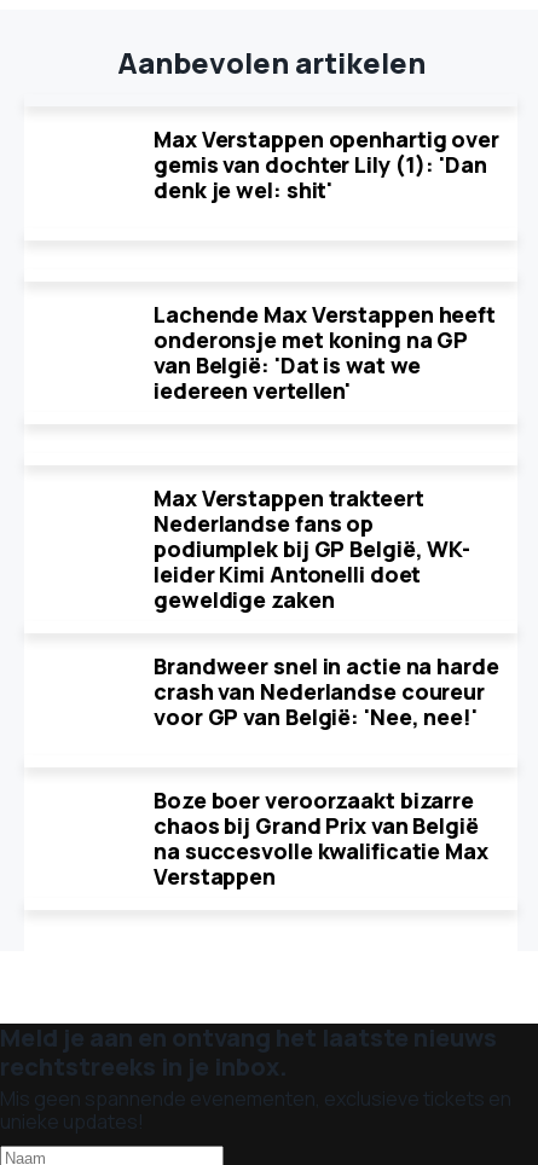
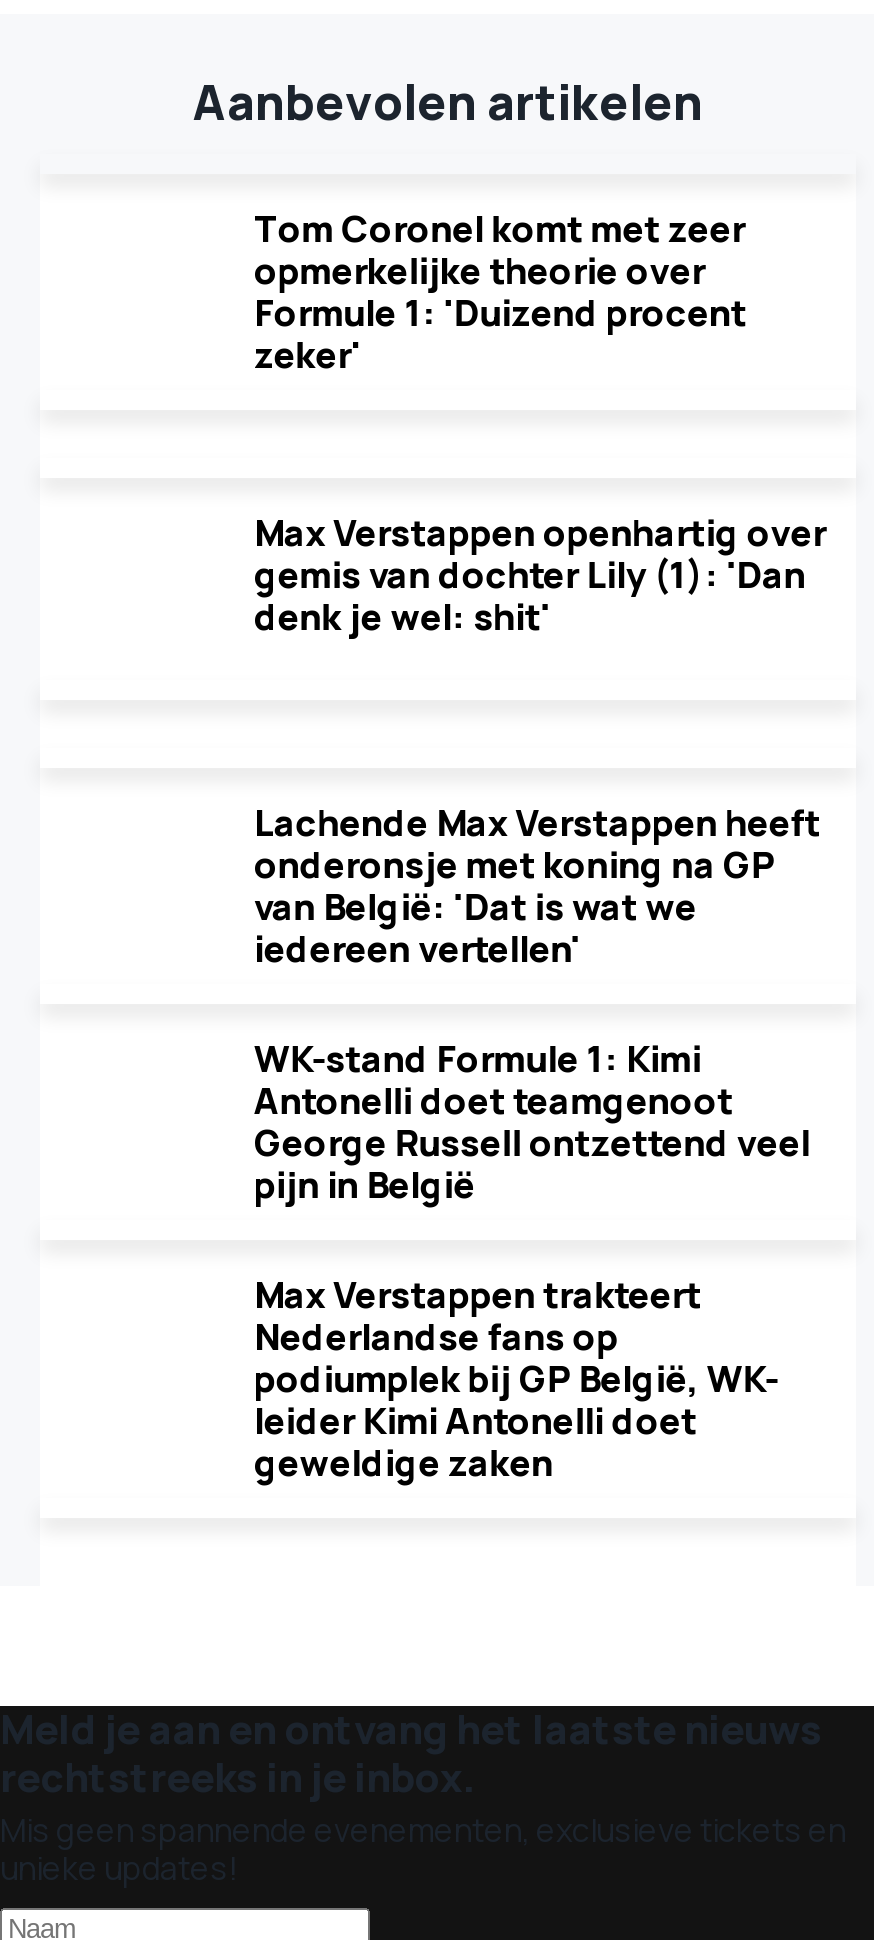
none -> [254,204,747,378] Tom Coronel komt met zeer | opmerkelijke theorie over | Formule 1: 'Duizend procent | zeker'
moved [154,124,499,405] -> [254,508,826,972]: Max Verstappen openhartig over | gemis van dochter Lily (1): 'Dan | denk je wel: shit' | Lachende Max Verstappen heeft | onderonsje met koning na GP | van België: 'Dat is wat we | iedereen vertellen'
none -> [254,1034,810,1208] WK-stand Formule 1: Kimi | Antonelli doet teamgenoot | George Russell ontzettend veel | pijn in België
moved [154,483,470,614] -> [254,1270,778,1486]: Max Verstappen trakteert | Nederlandse fans op | podiumplek bij GP België, WK- | leider Kimi Antonelli doet | geweldige zaken
[154,651,499,891] Brandweer snel in actie na harde | crash van Nederlandse coureur | voor GP van België: 'Nee, nee!' | Boze boer veroorzaakt bizarre | chaos bij Grand Prix van België | na succesvolle kwalificatie Max | Verstappen -> none

